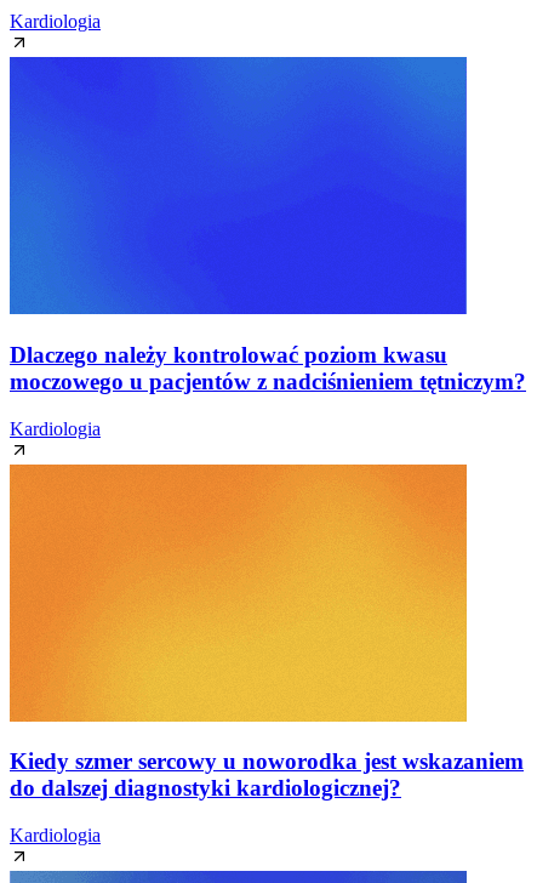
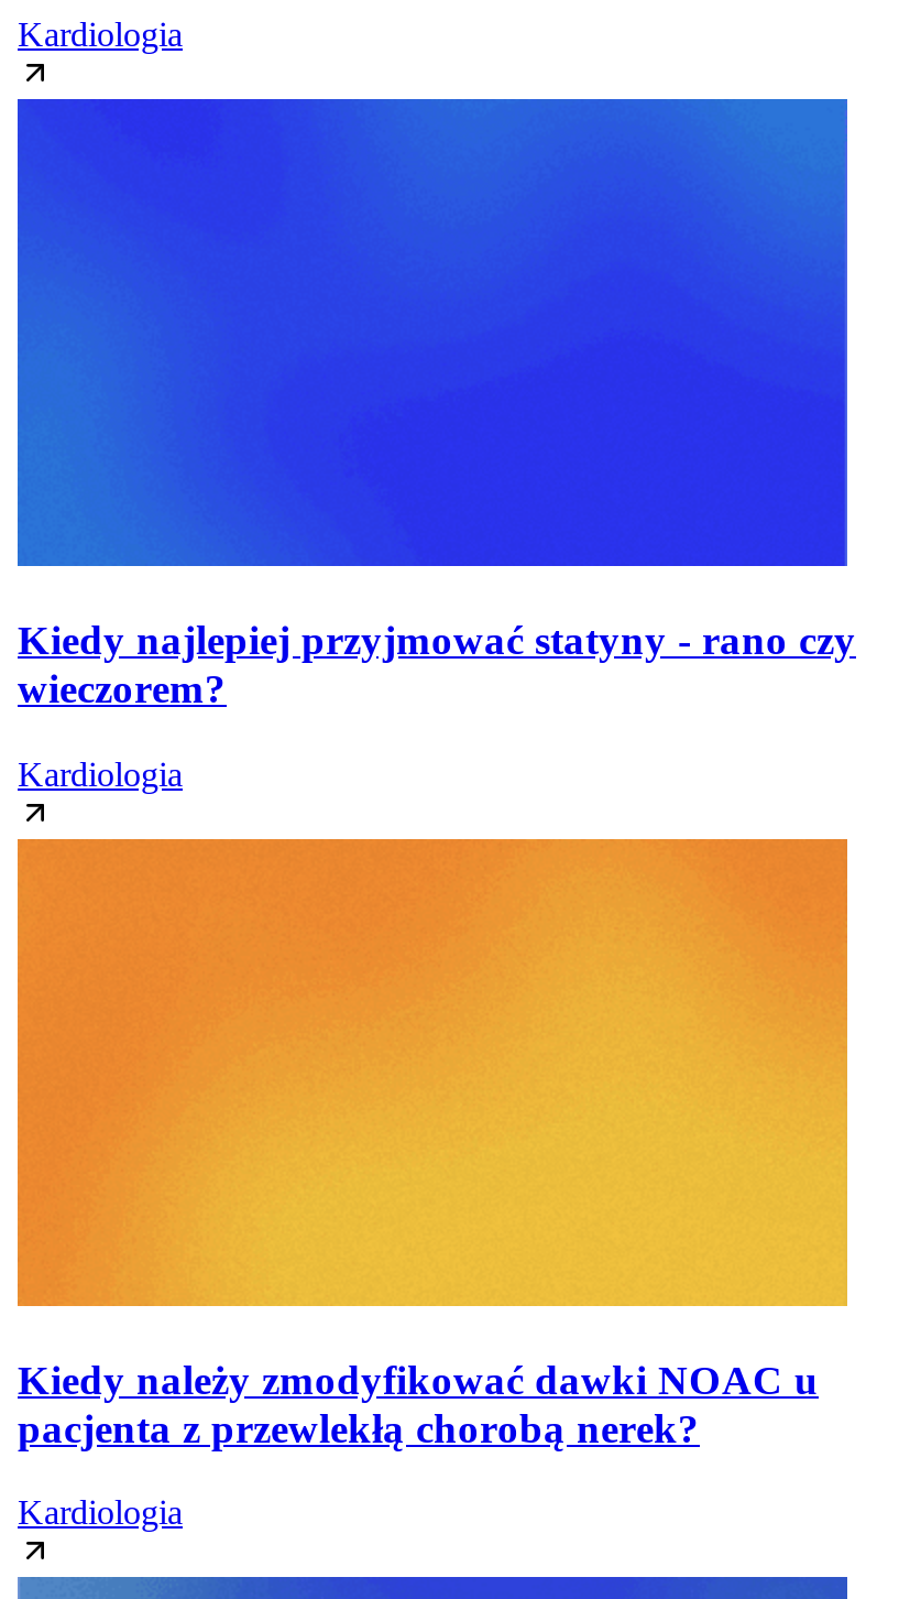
[10,342,526,394] Dlaczego należy kontrolować poziom kwasu | moczowego u pacjentów z nadciśnieniem tętniczym? -> [18,617,856,711] Kiedy najlepiej przyjmować statyny - rano czy | wieczorem?
[10,749,524,801] Kiedy szmer sercowy u noworodka jest wskazaniem | do dalszej diagnostyki kardiologicznej? -> [18,1355,819,1450] Kiedy należy zmodyfikować dawki NOAC u | pacjenta z przewlekłą chorobą nerek?

